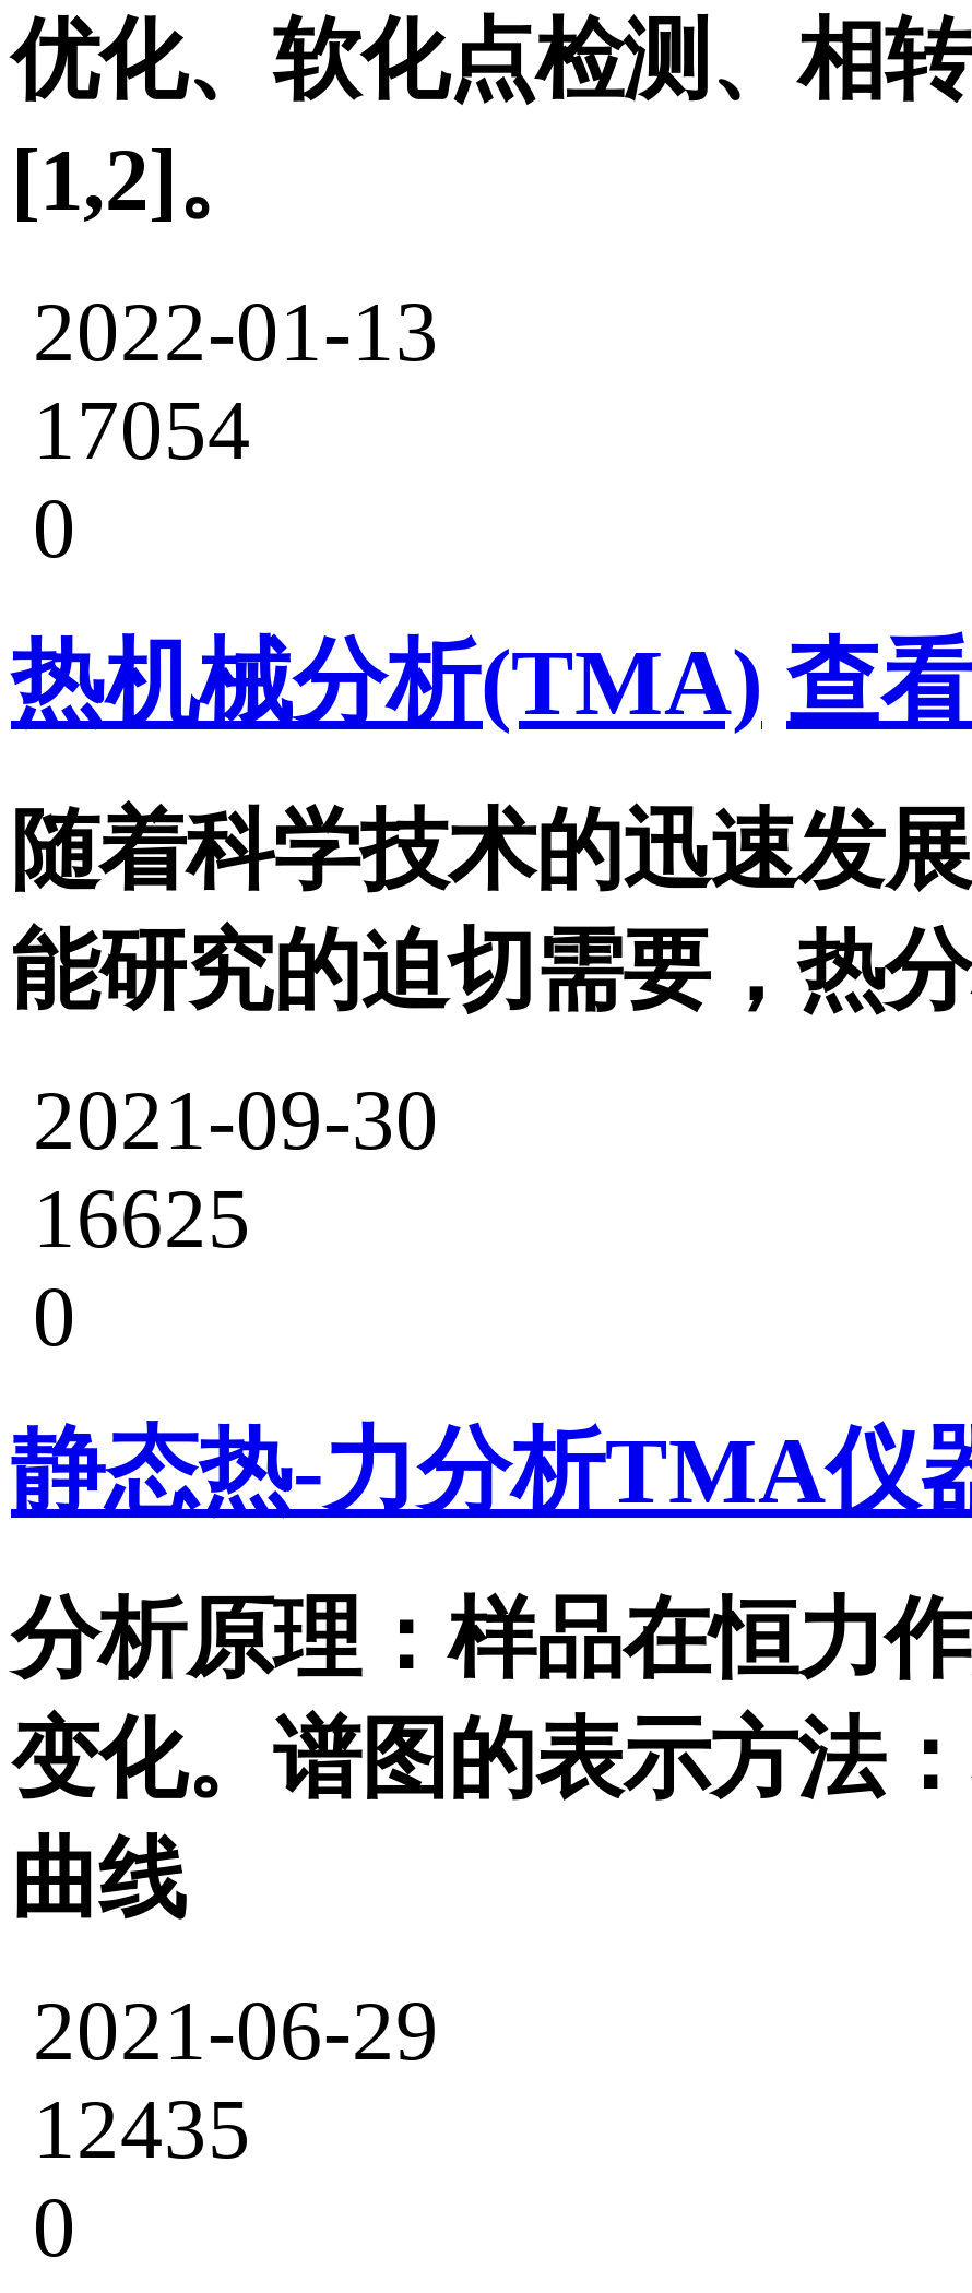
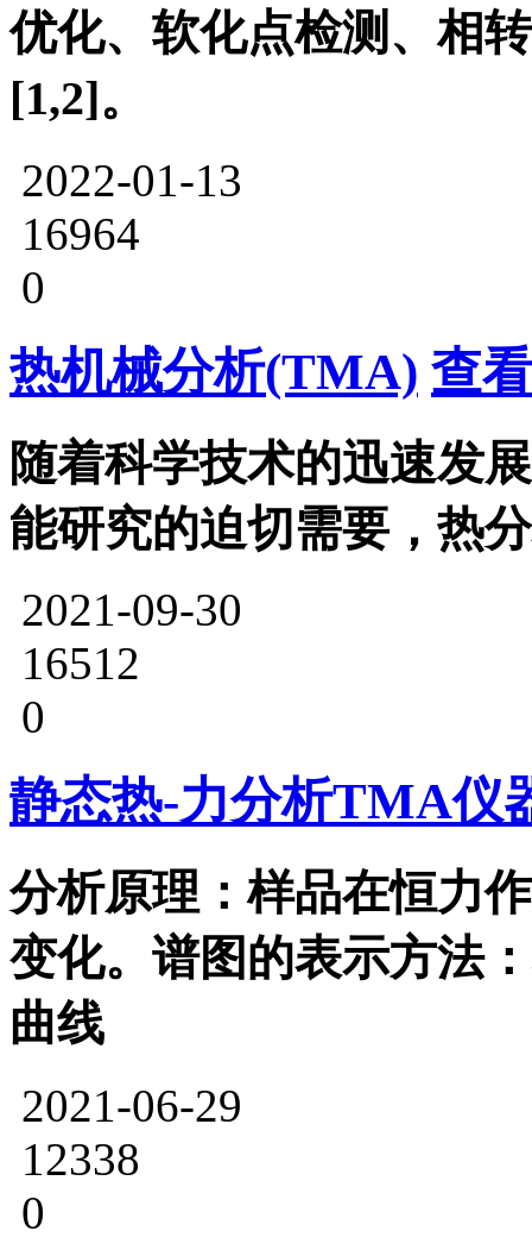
[11,382,251,475] 17054 -> [9,208,140,259] 16964
[11,1171,251,1265] 16625 -> [9,638,140,689] 16512
[11,2081,251,2175] 12435 -> [9,1133,140,1184] 12338

